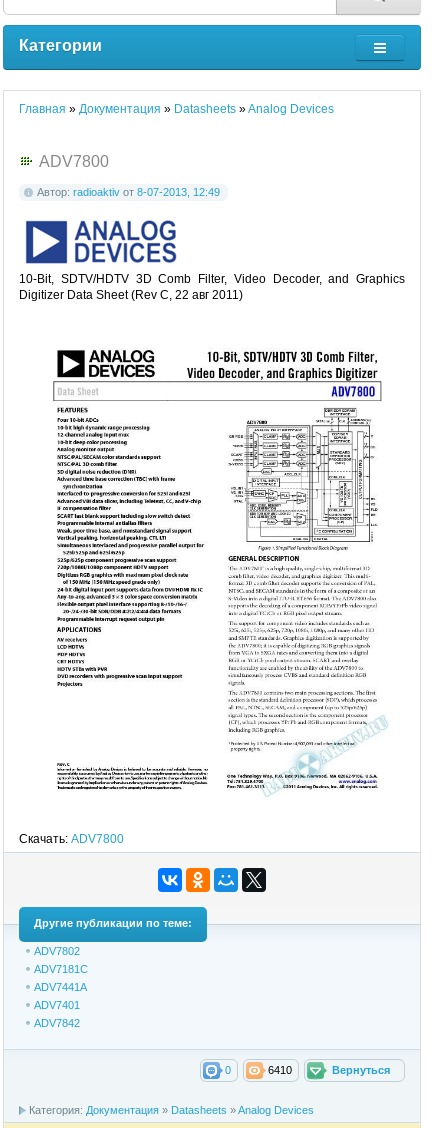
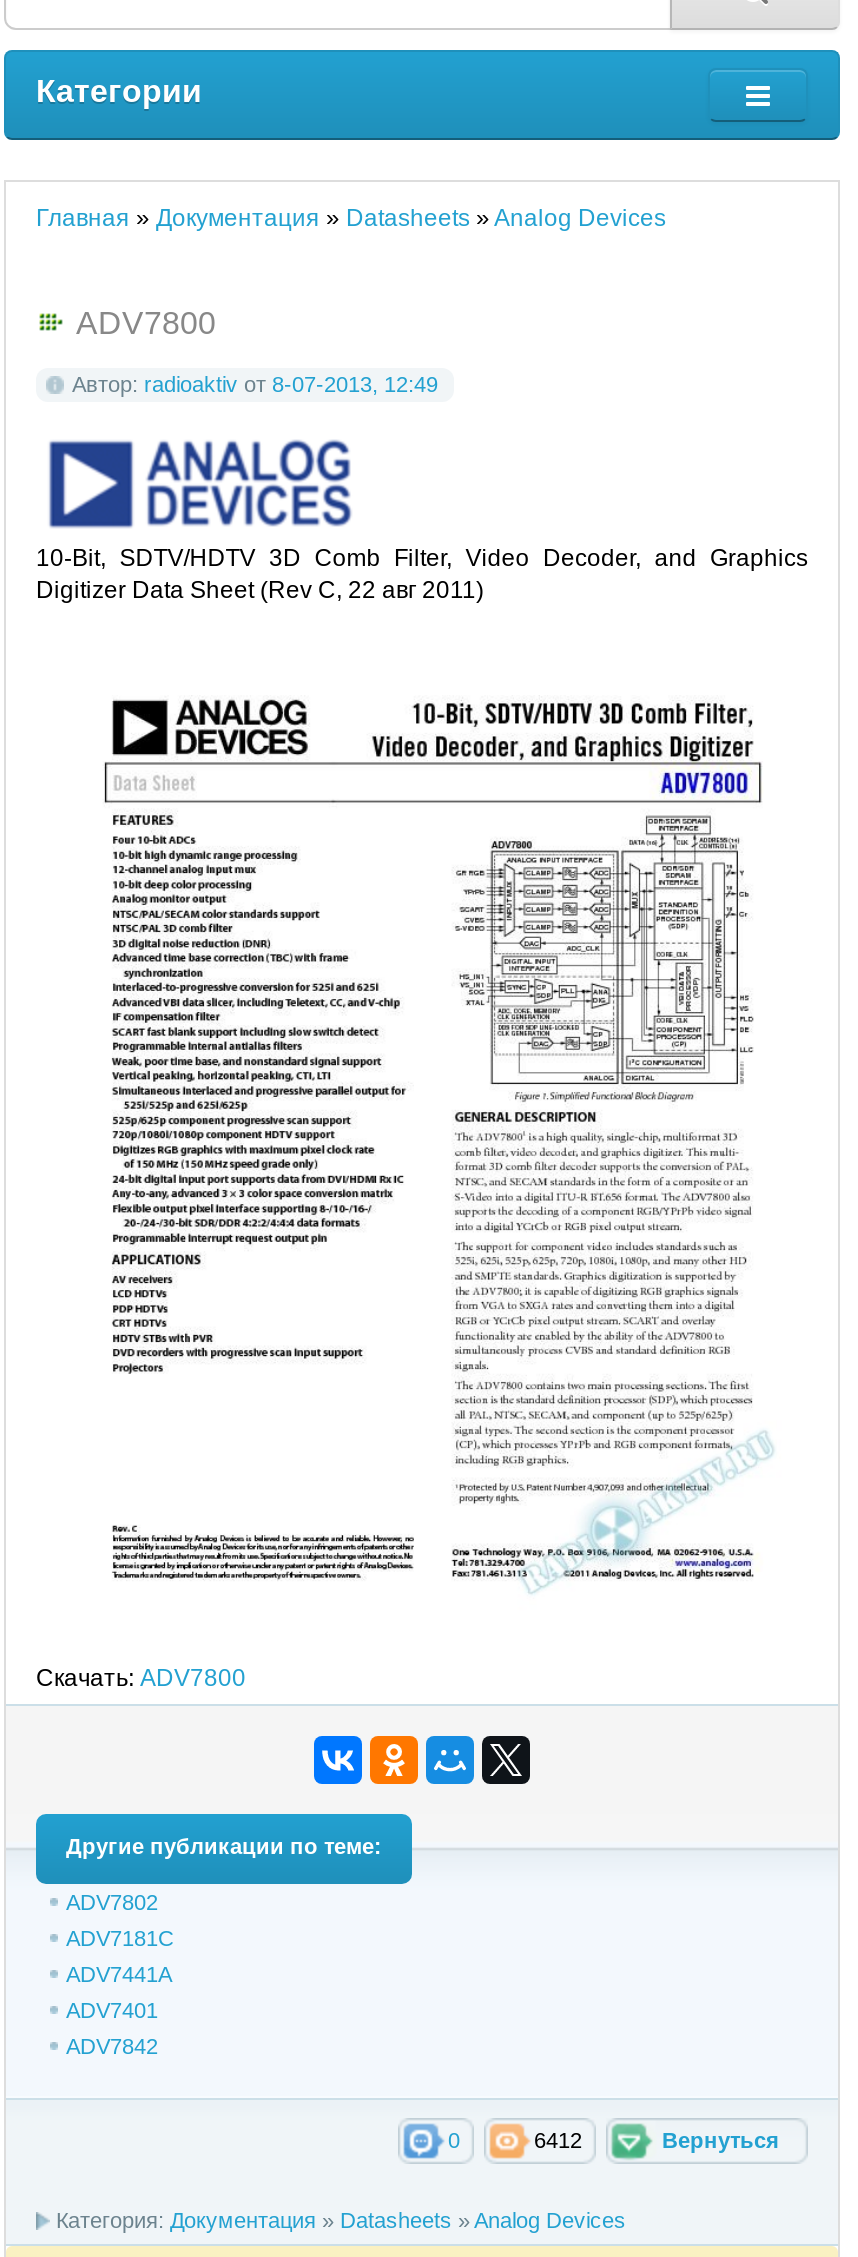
[268,1064,292,1076] 6410 -> [534,2128,582,2152] 6412

